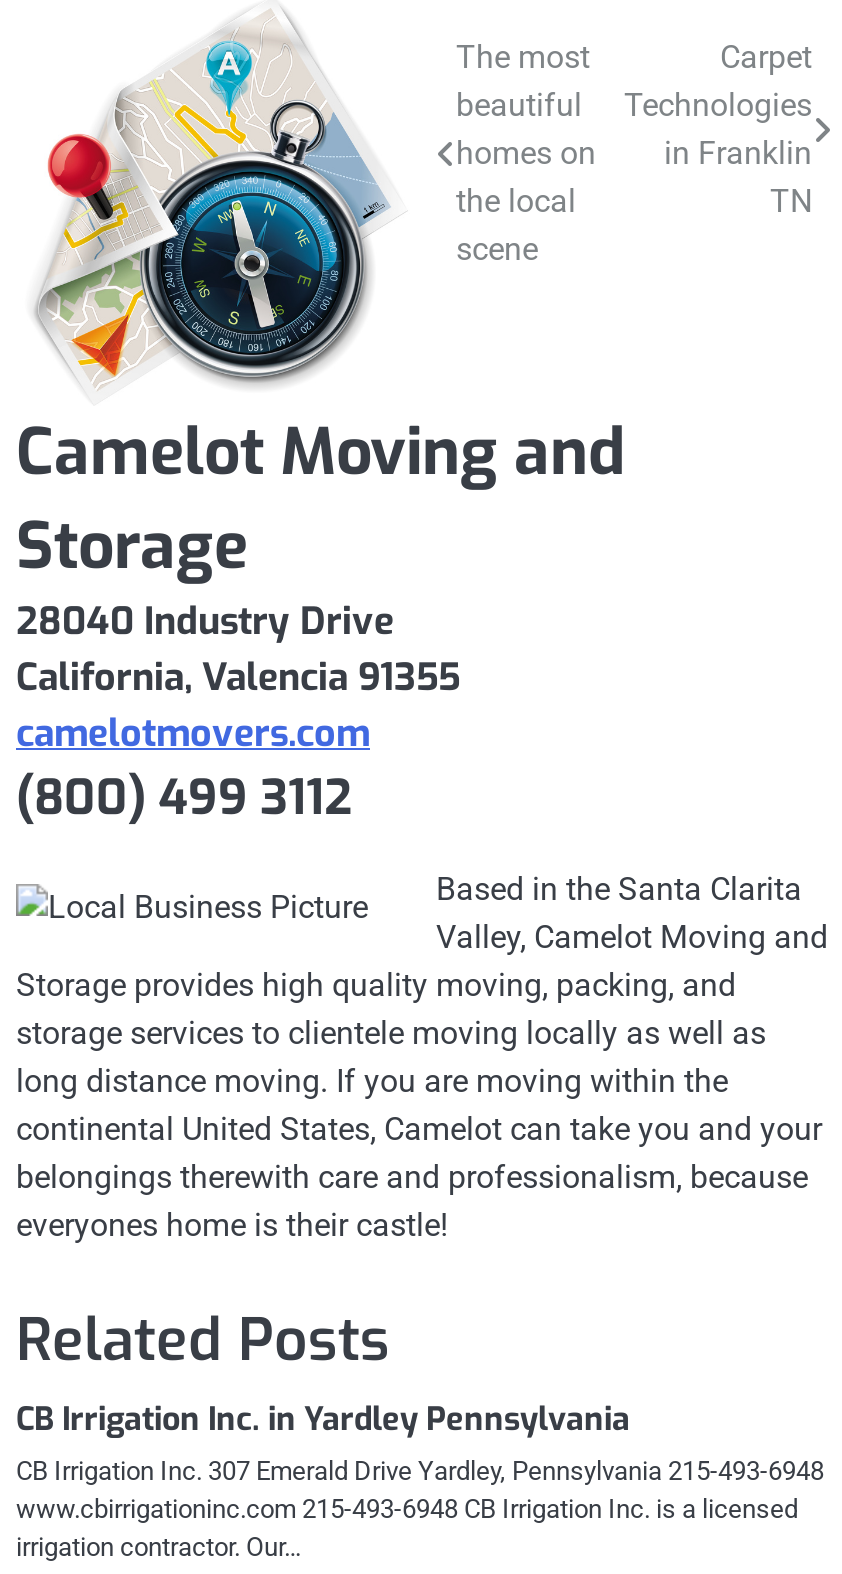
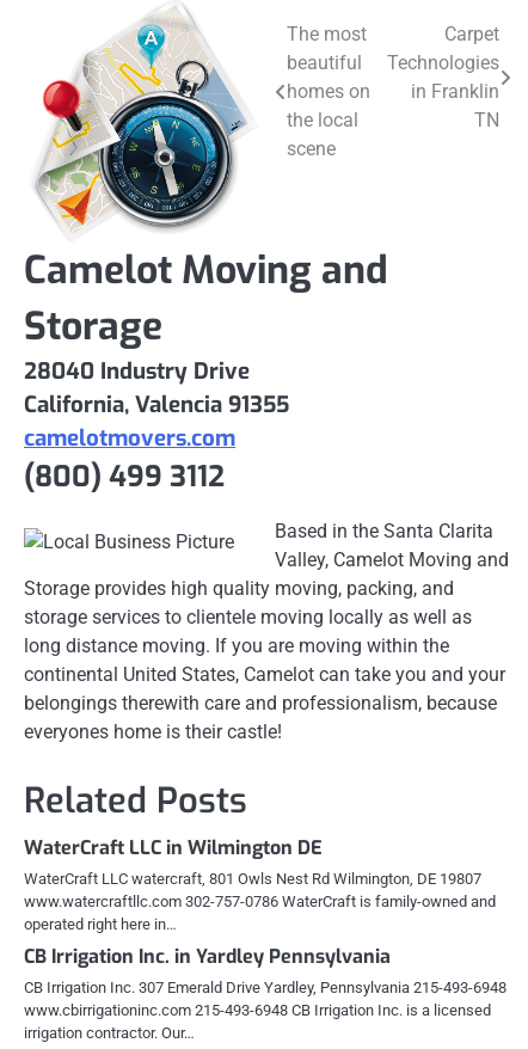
none -> [24,835,496,933] WaterCraft LLC in Wilmington DE | WaterCraft LLC watercraft, 801 Owls Nest Rd Wilmington, DE 19807 | www.watercraftllc.com 302-757-0786 WaterCraft is family-owned and | operated right here in…

